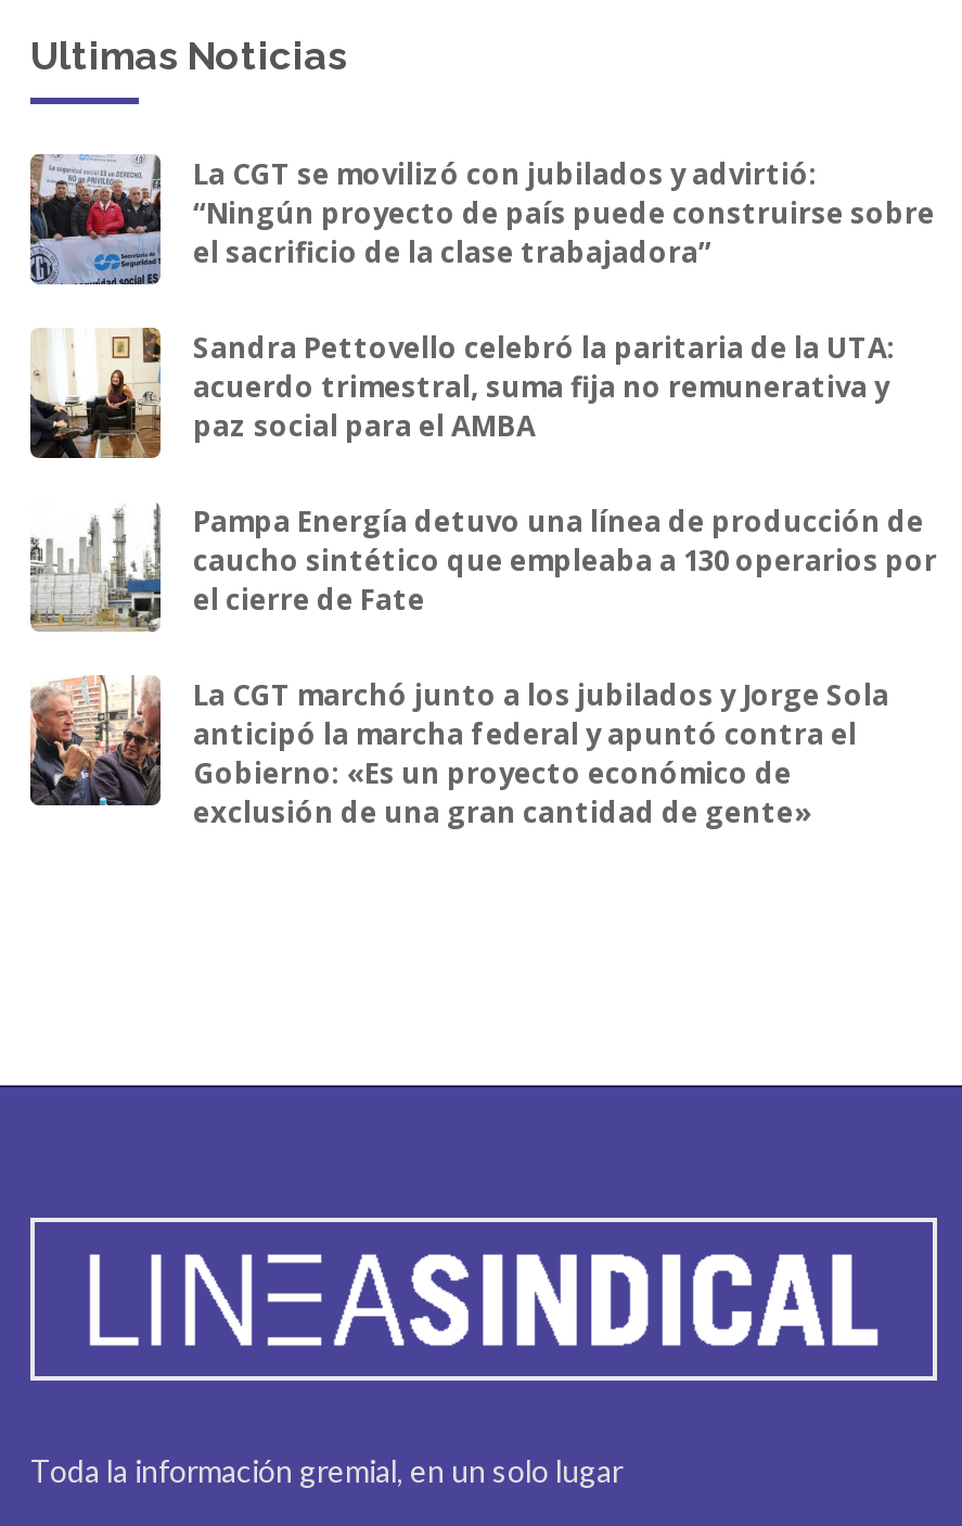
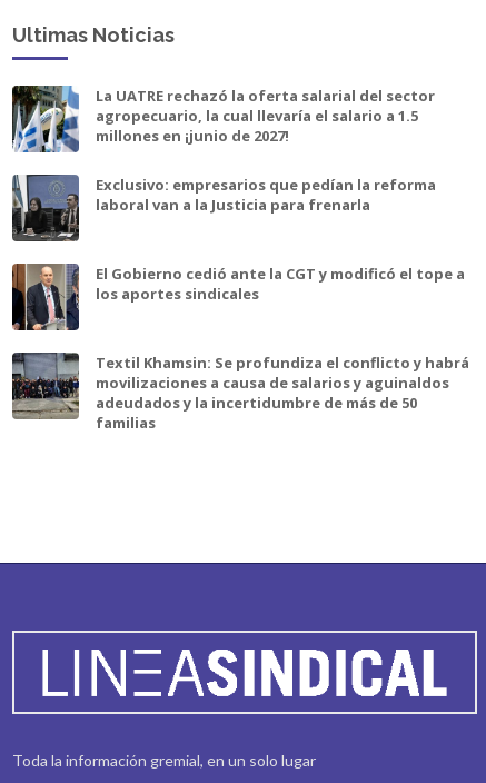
[28,153,935,287] [image] | La CGT se movilizó con jubilados y advirtió: | “Ningún proyecto de país puede construirse sobre | el sacrificio de la clase trabajadora” -> [11,85,435,152] [image] | La UATRE rechazó la oferta salarial del sector | agropecuario, la cual llevaría el salario a 1.5 | millones en ¡junio de 2027!
[30,326,896,460] [image] | Sandra Pettovello celebró la paritaria de la UTA: | acuerdo trimestral, suma fija no remunerativa y | paz social para el AMBA -> [11,174,436,242] [image] | Exclusivo: empresarios que pedían la reforma | laboral van a la Justicia para frenarla
[28,501,937,634] [image] | Pampa Energía detuvo una línea de producción de | caucho sintético que empleaba a 130 operarios por | el cierre de Fate -> [11,262,465,331] [image] | El Gobierno cedió ante la CGT y modificó el tope a | los aportes sindicales
[28,673,889,831] [image] | La CGT marchó junto a los jubilados y Jorge Sola | anticipó la marcha federal y apuntó contra el | Gobierno: «Es un proyecto económico de | exclusión de una gran cantidad de gente» -> [11,351,469,432] [image] | Textil Khamsin: Se profundiza el conflicto y habrá | movilizaciones a causa de salarios y aguinaldos | adeudados y la incertidumbre de más de 50 | familias

